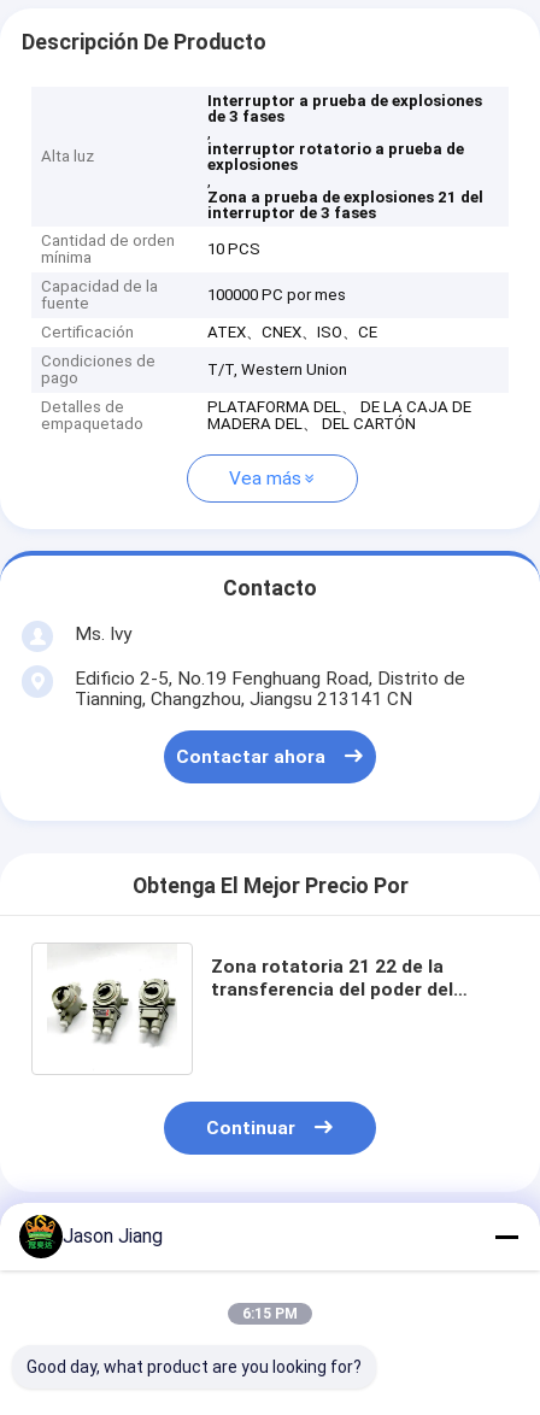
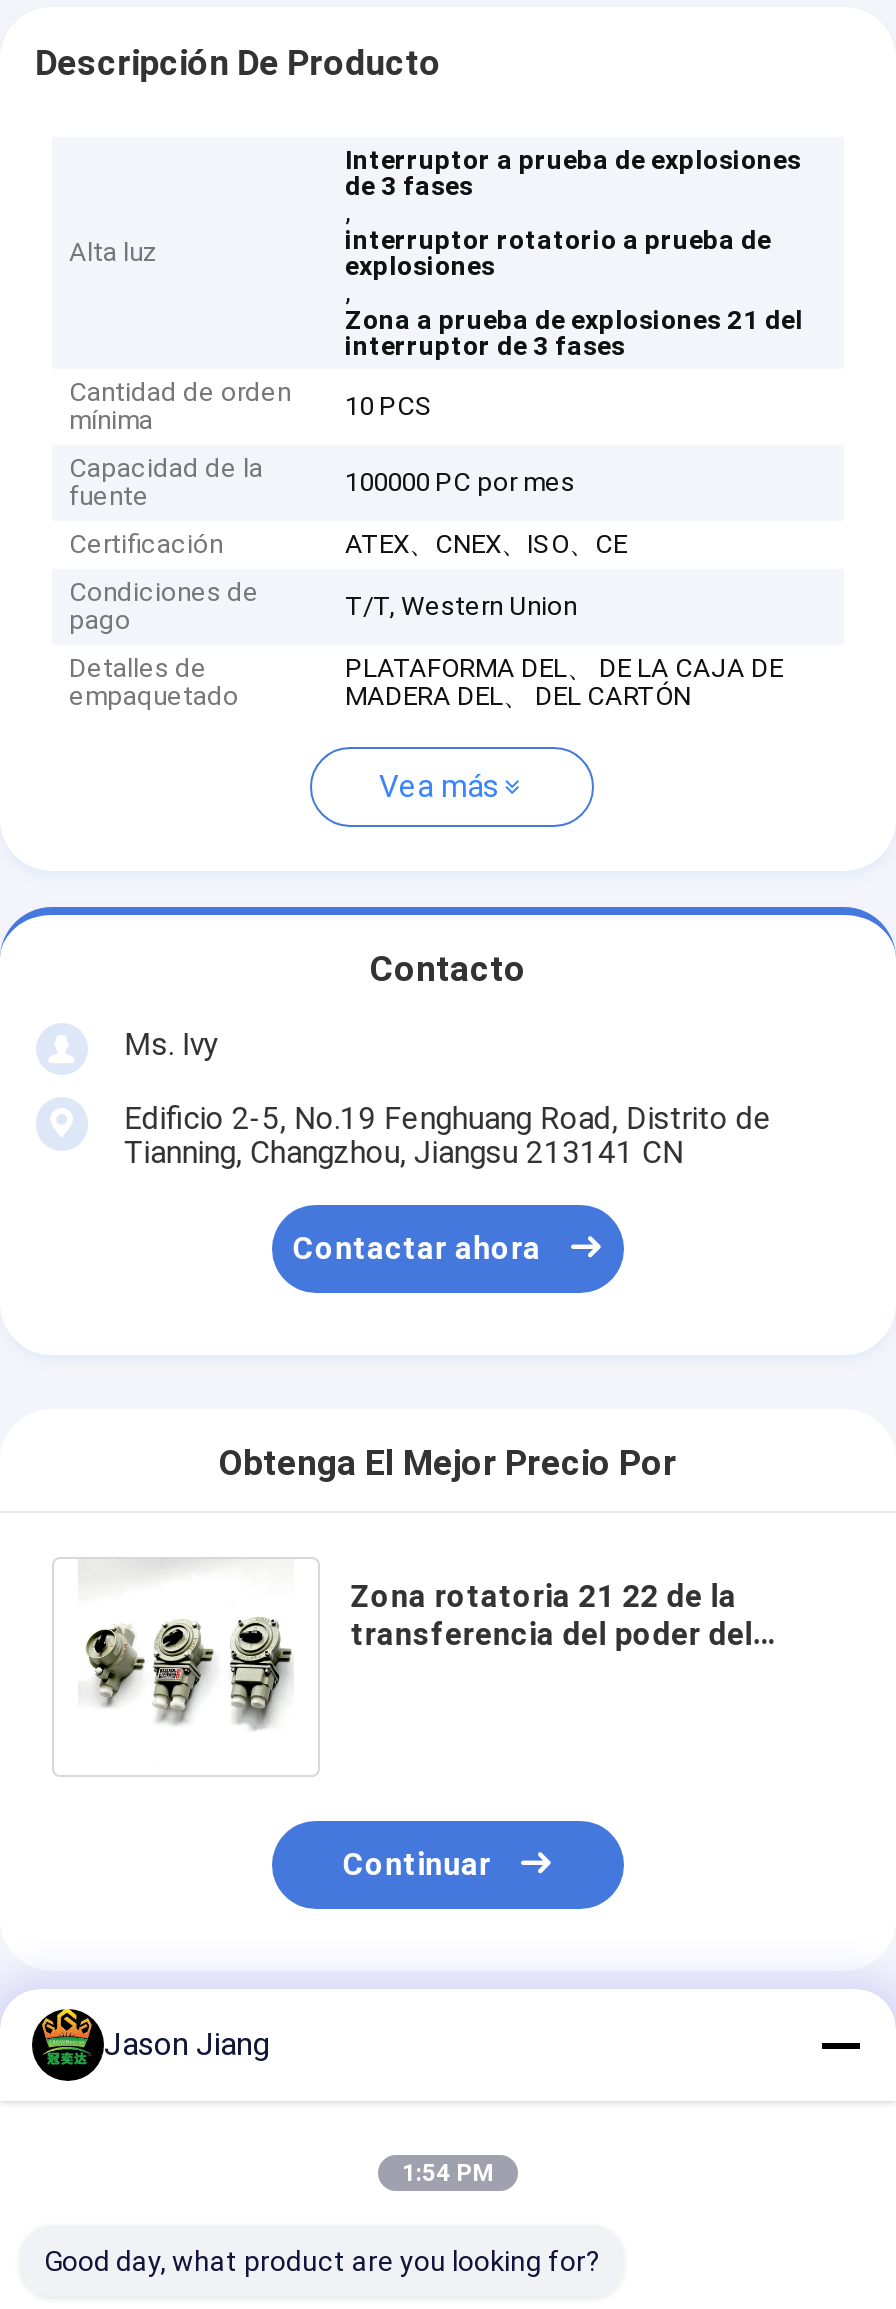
[242,1305,298,1322] 6:15 PM -> [402,2159,494,2187] 1:54 PM

